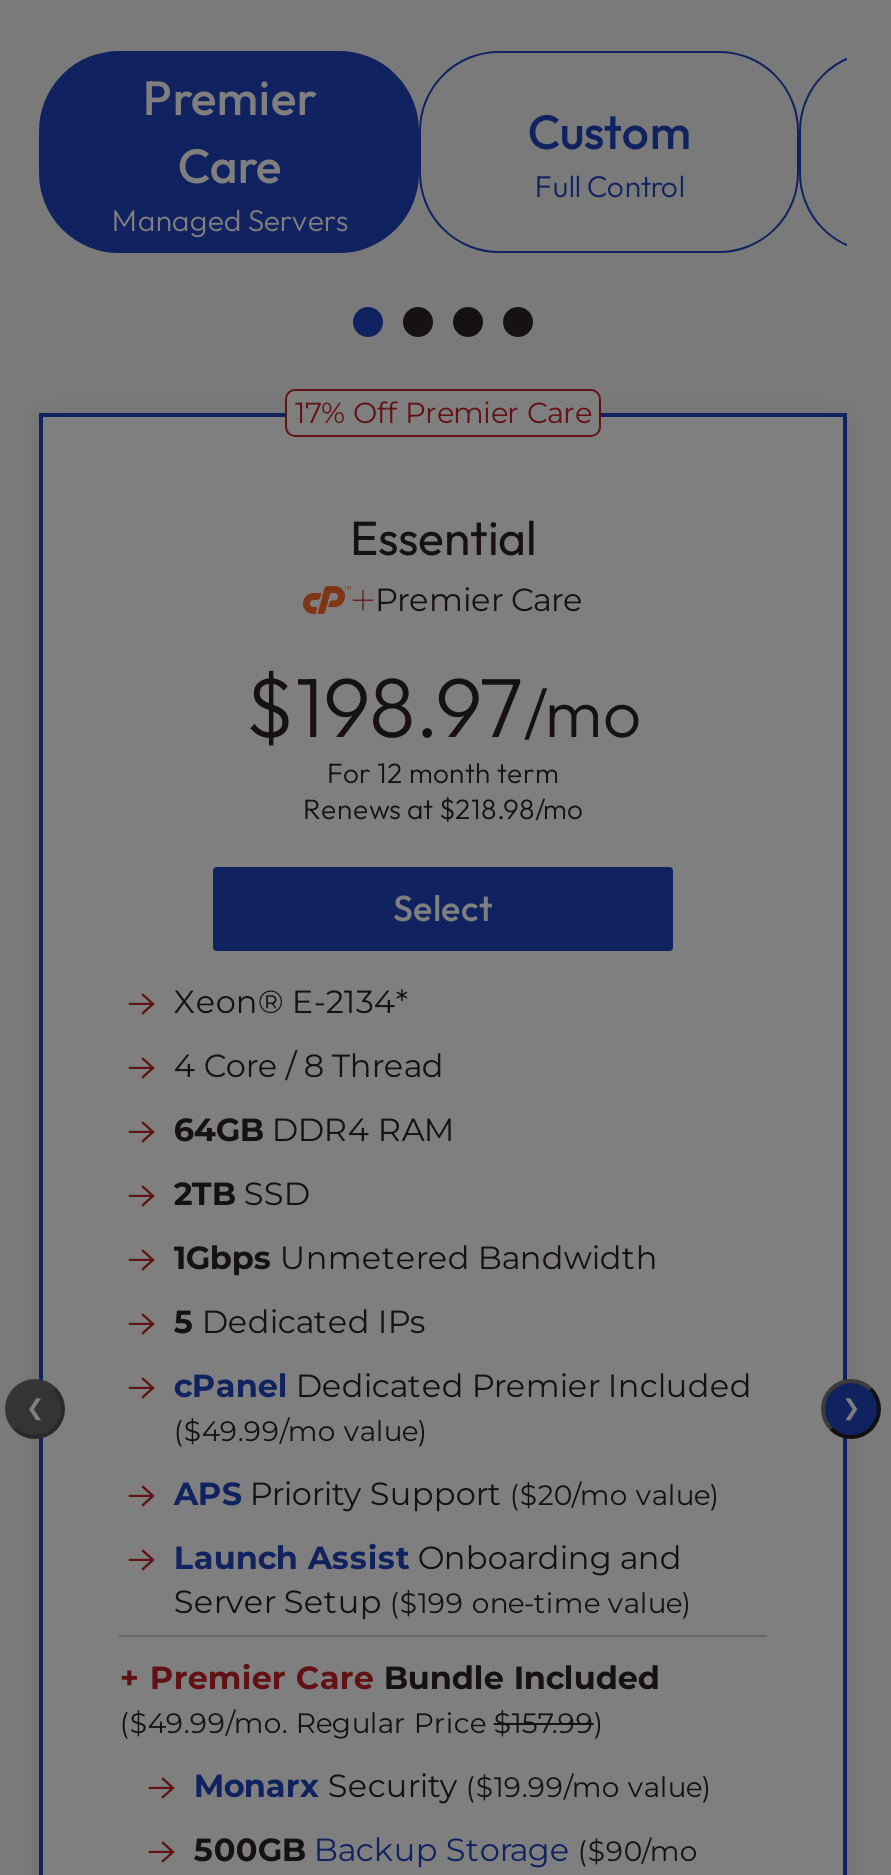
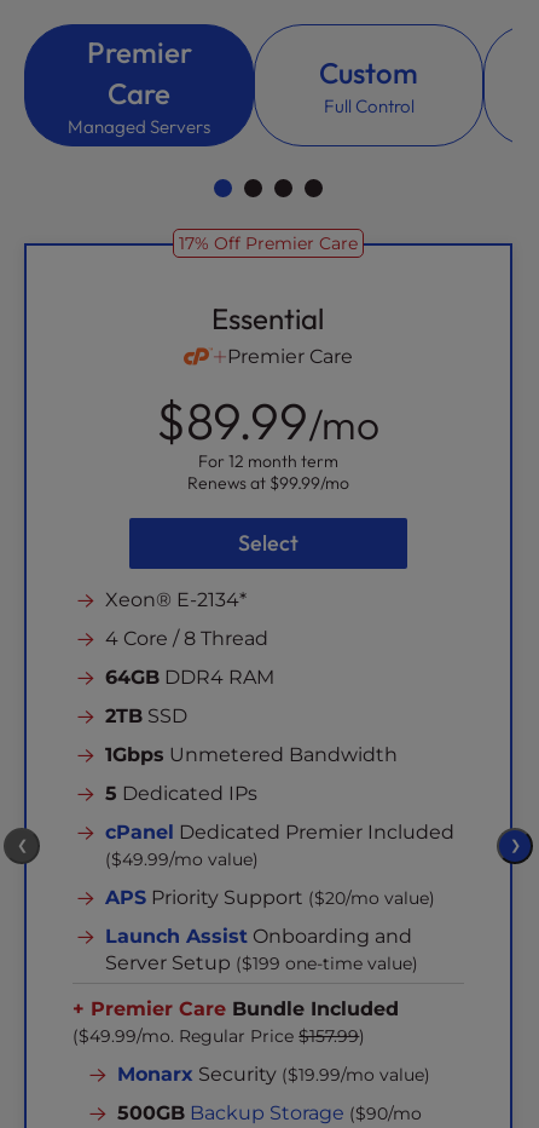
[245,653,641,759] $198.97/mo -> [157,389,380,453] $89.99/mo
[303,791,583,827] Renews at $218.98/mo -> [187,472,349,494] Renews at $99.99/mo

